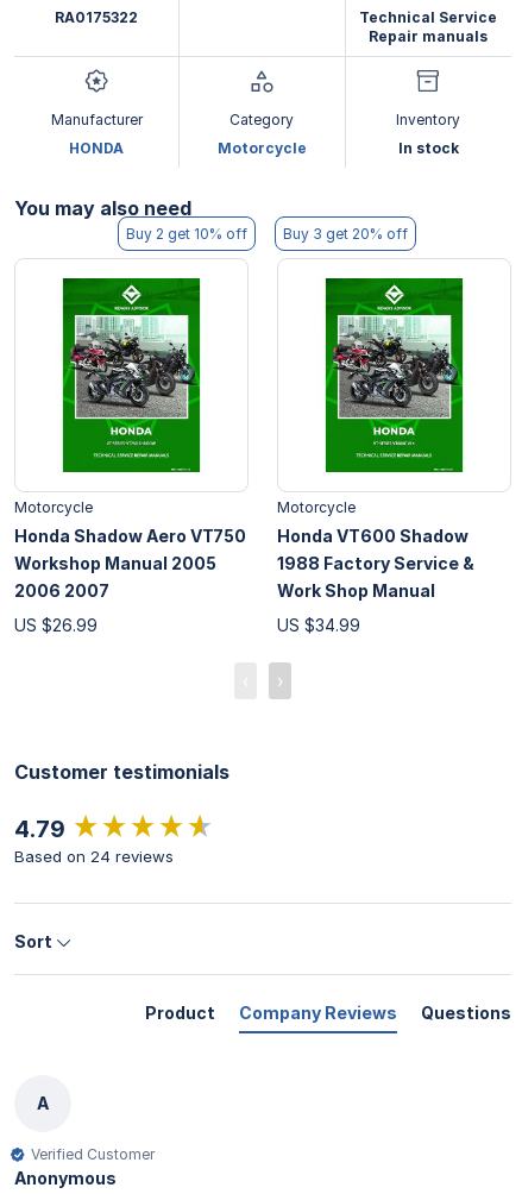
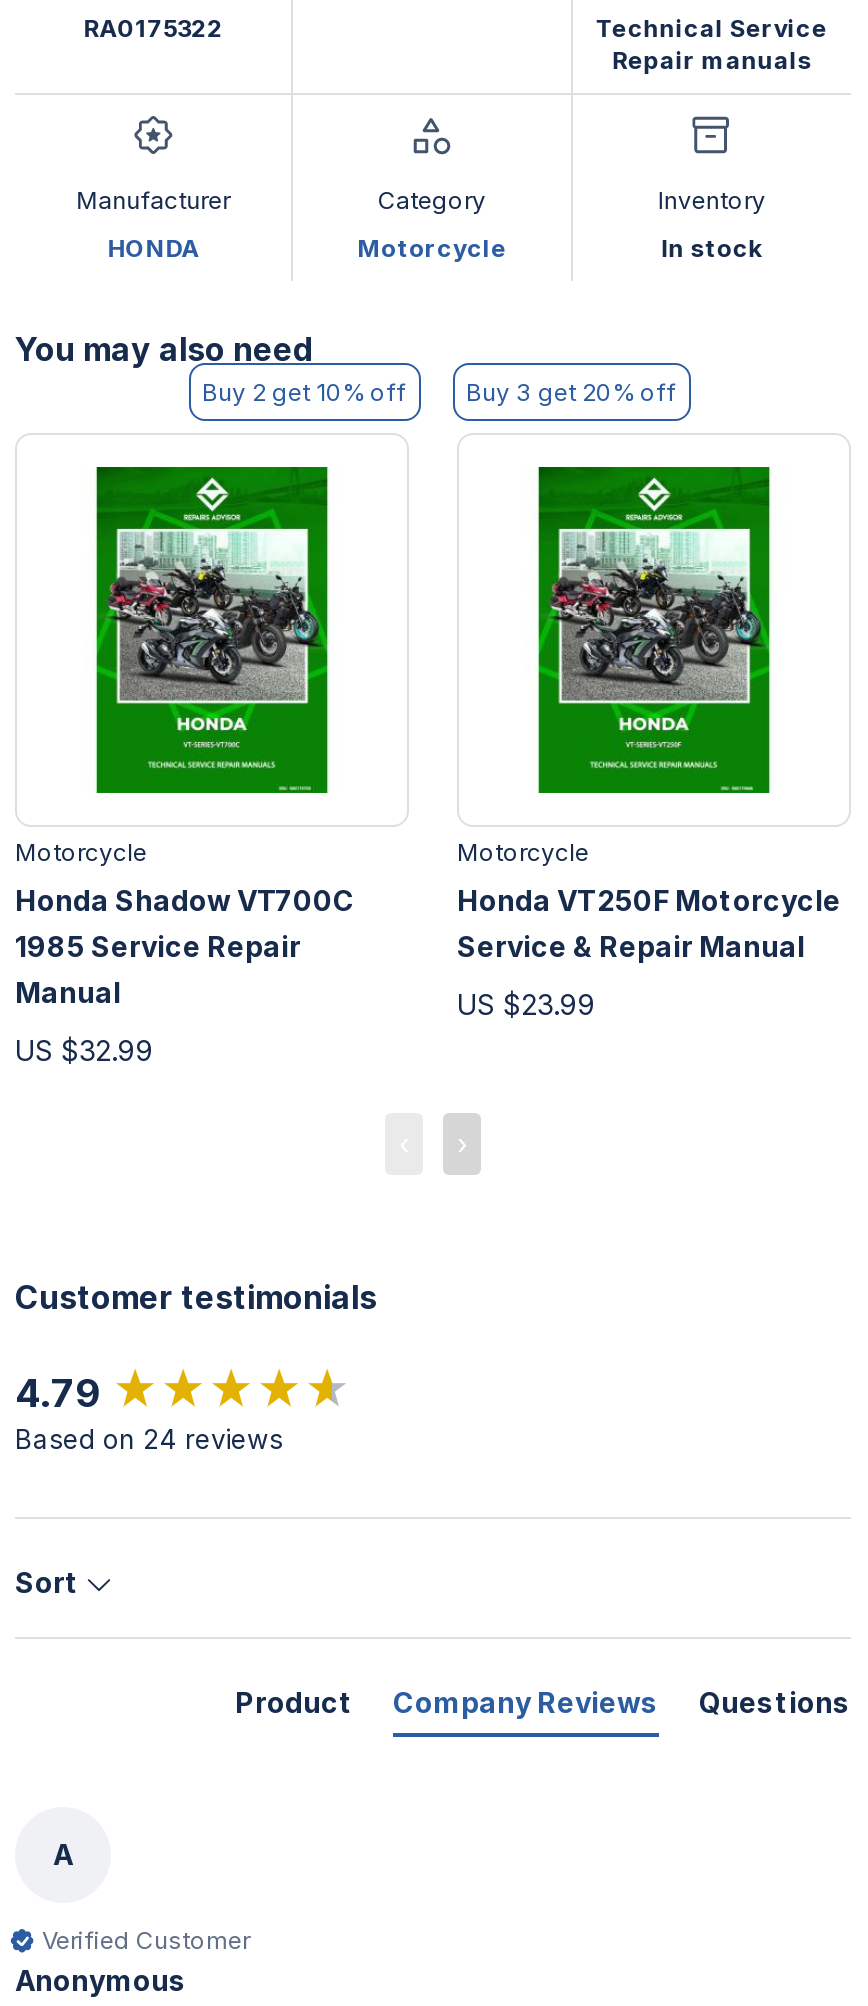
[14,525,246,600] Honda Shadow Aero VT750 | Workshop Manual 2005 | 2006 2007 -> [15,882,355,1008] Honda Shadow VT700C | 1985 Service Repair | Manual
[277,525,474,600] Honda VT600 Shadow | 1988 Factory Service & | Work Shop Manual -> [457,882,841,962] Honda VT250F Motorcycle | Service & Repair Manual
[14,614,98,635] US $26.99 -> [15,1032,153,1066] US $32.99
[277,614,360,635] US $34.99 -> [457,986,595,1020] US $23.99

